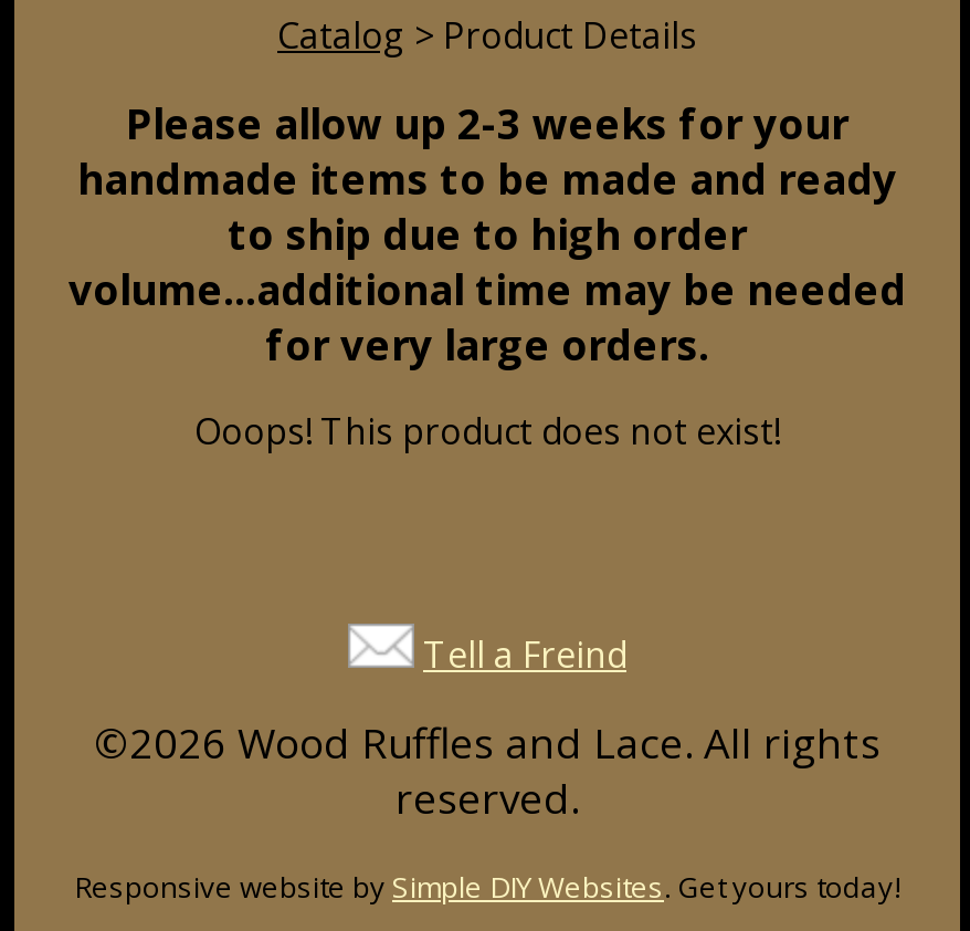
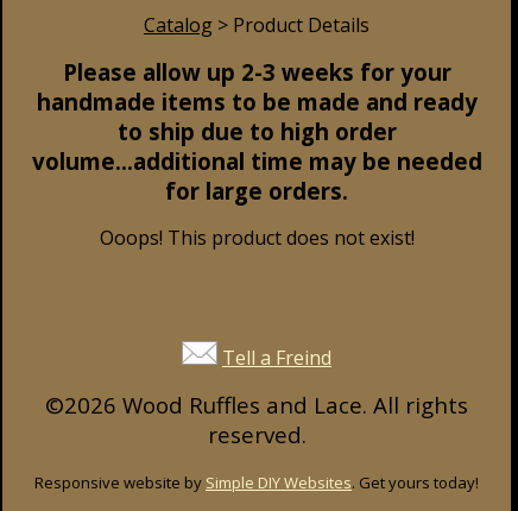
[265,316,709,372] for very large orders. -> [165,176,348,206] for large orders.

